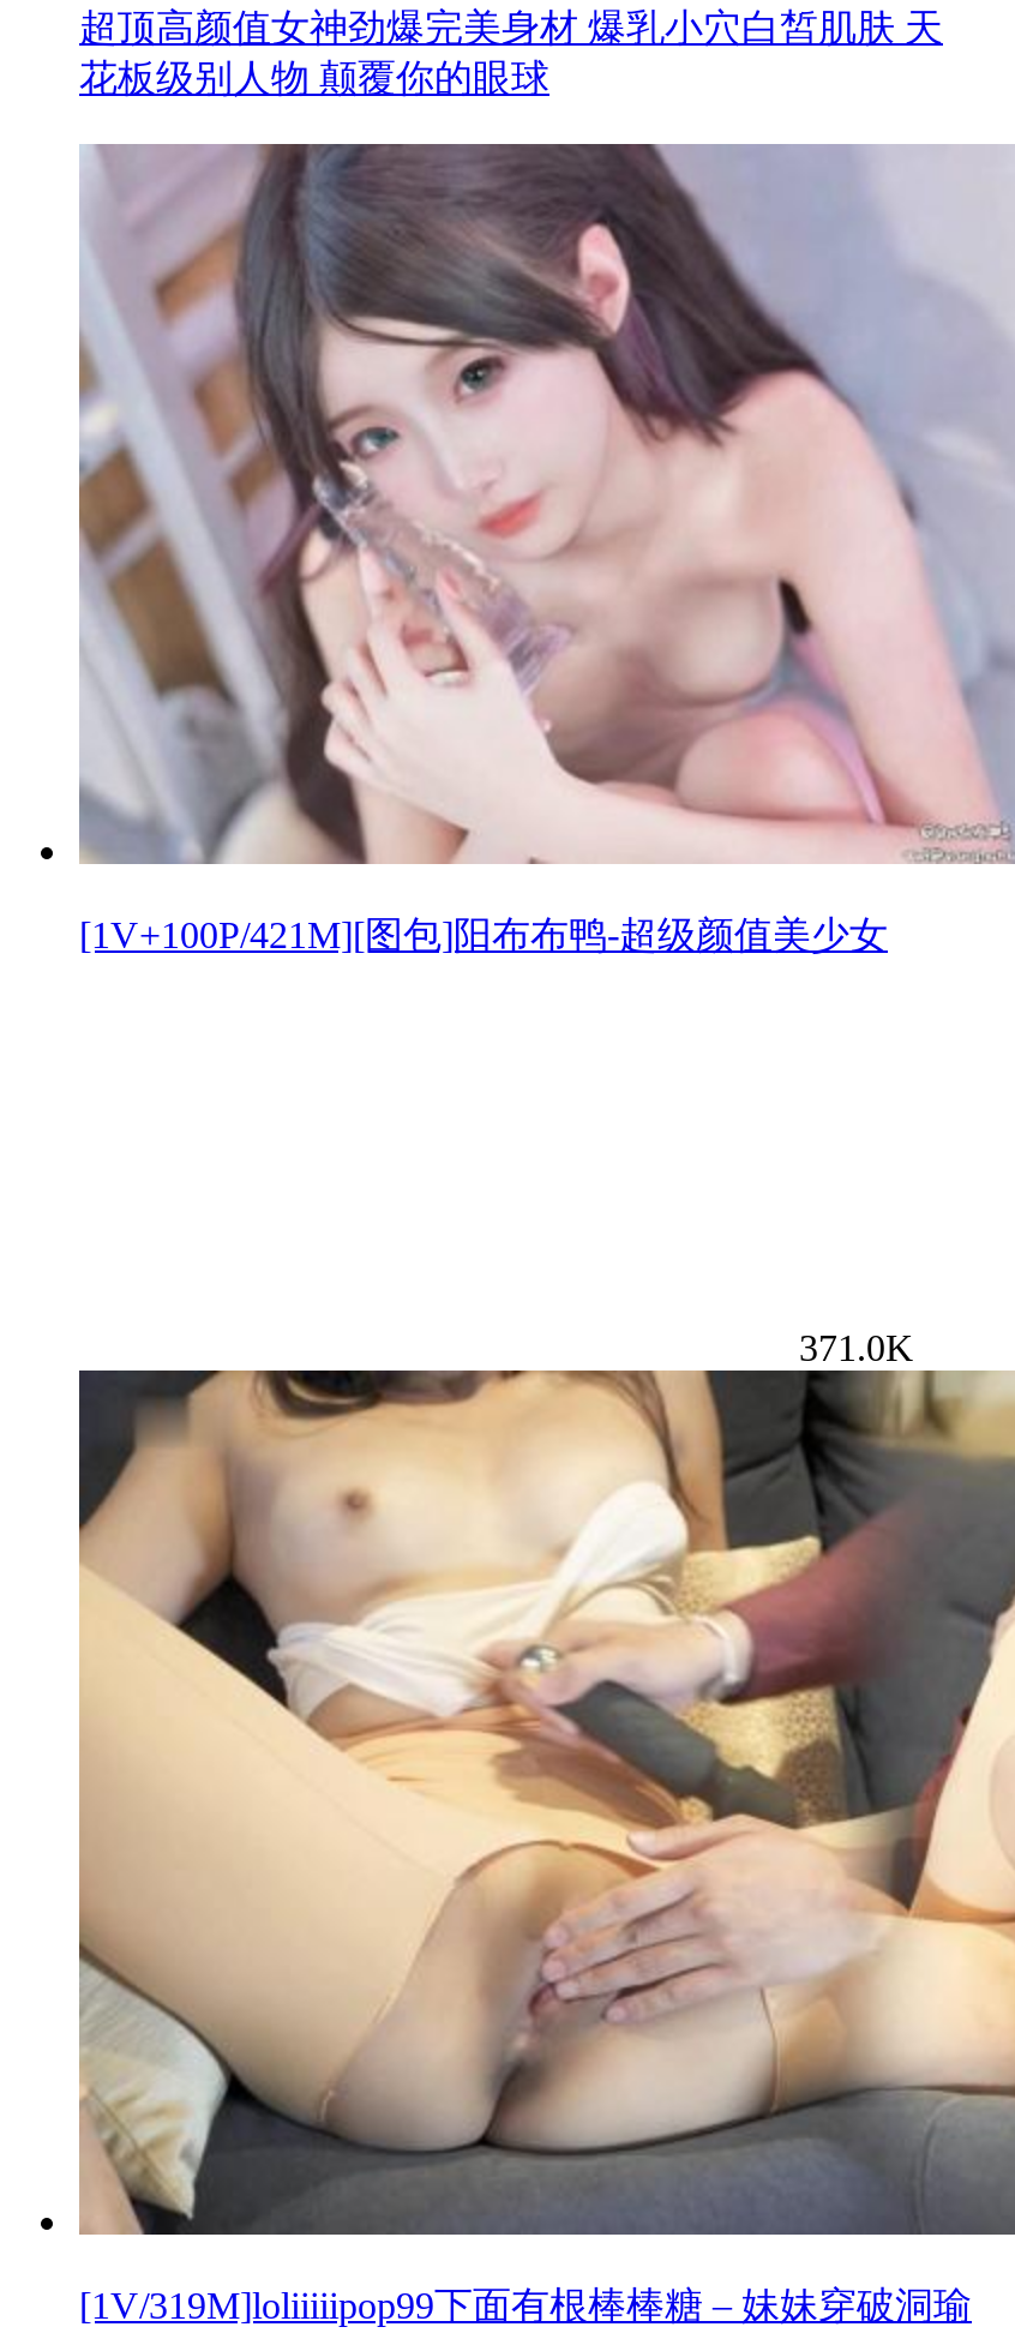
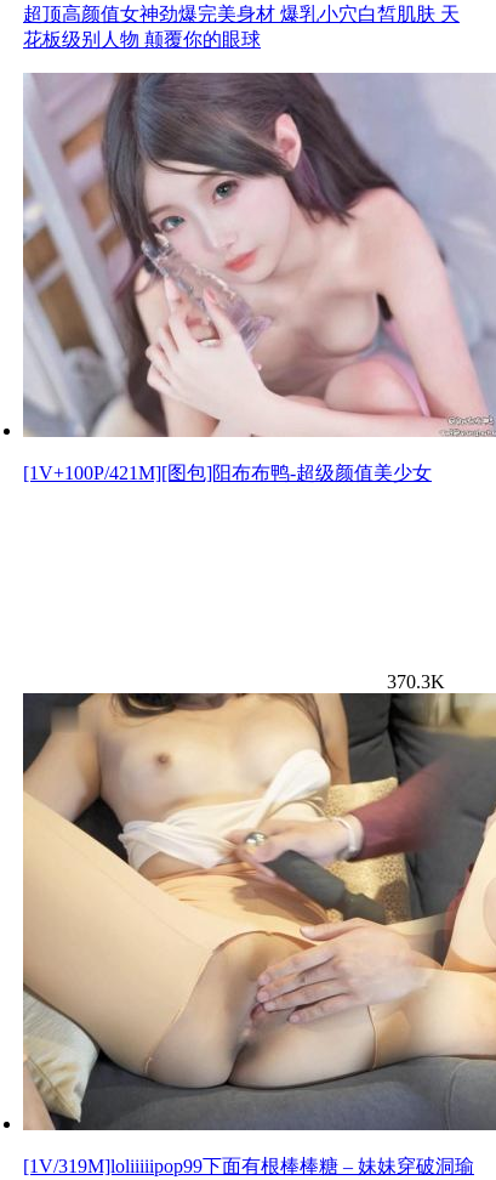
[799,1328,914,1369] 371.0K -> [387,672,445,692] 370.3K

